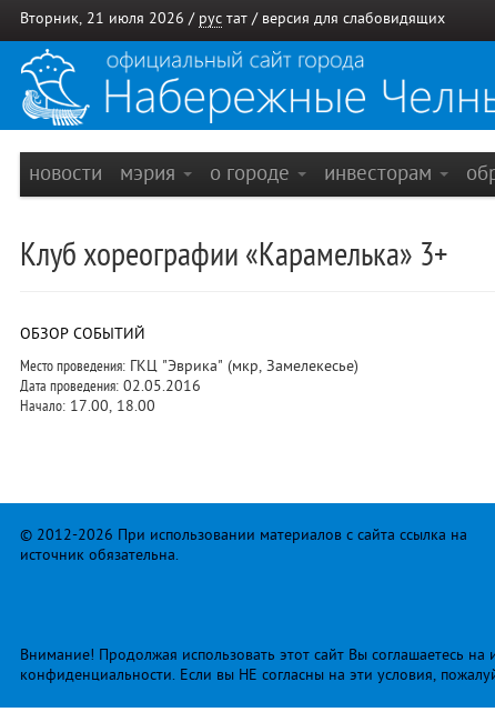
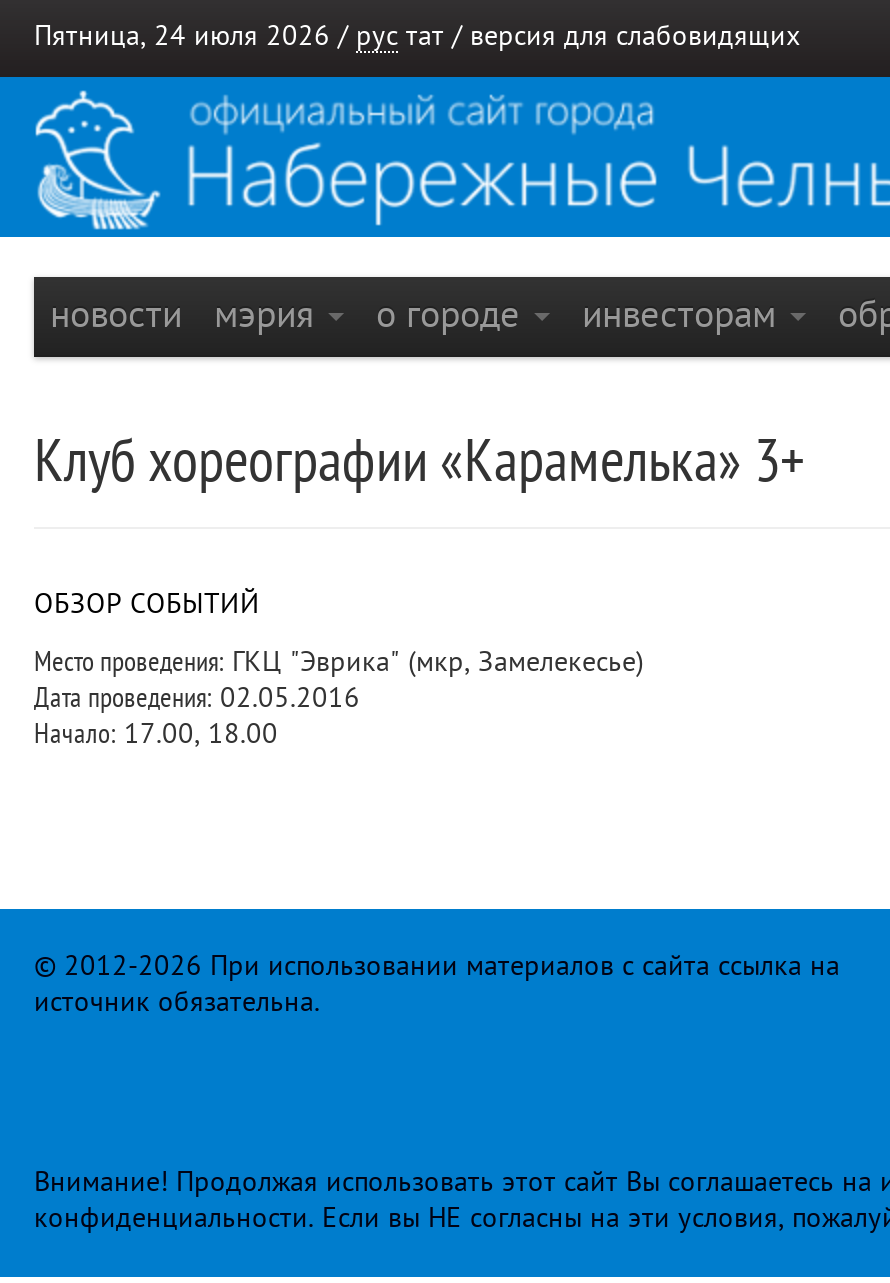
[20,10,445,27] Вторник, 21 июля 2026 / рус тат / версия для слабовидящих -> [34,21,800,51] Пятница, 24 июля 2026 / рус тат / версия для слабовидящих

